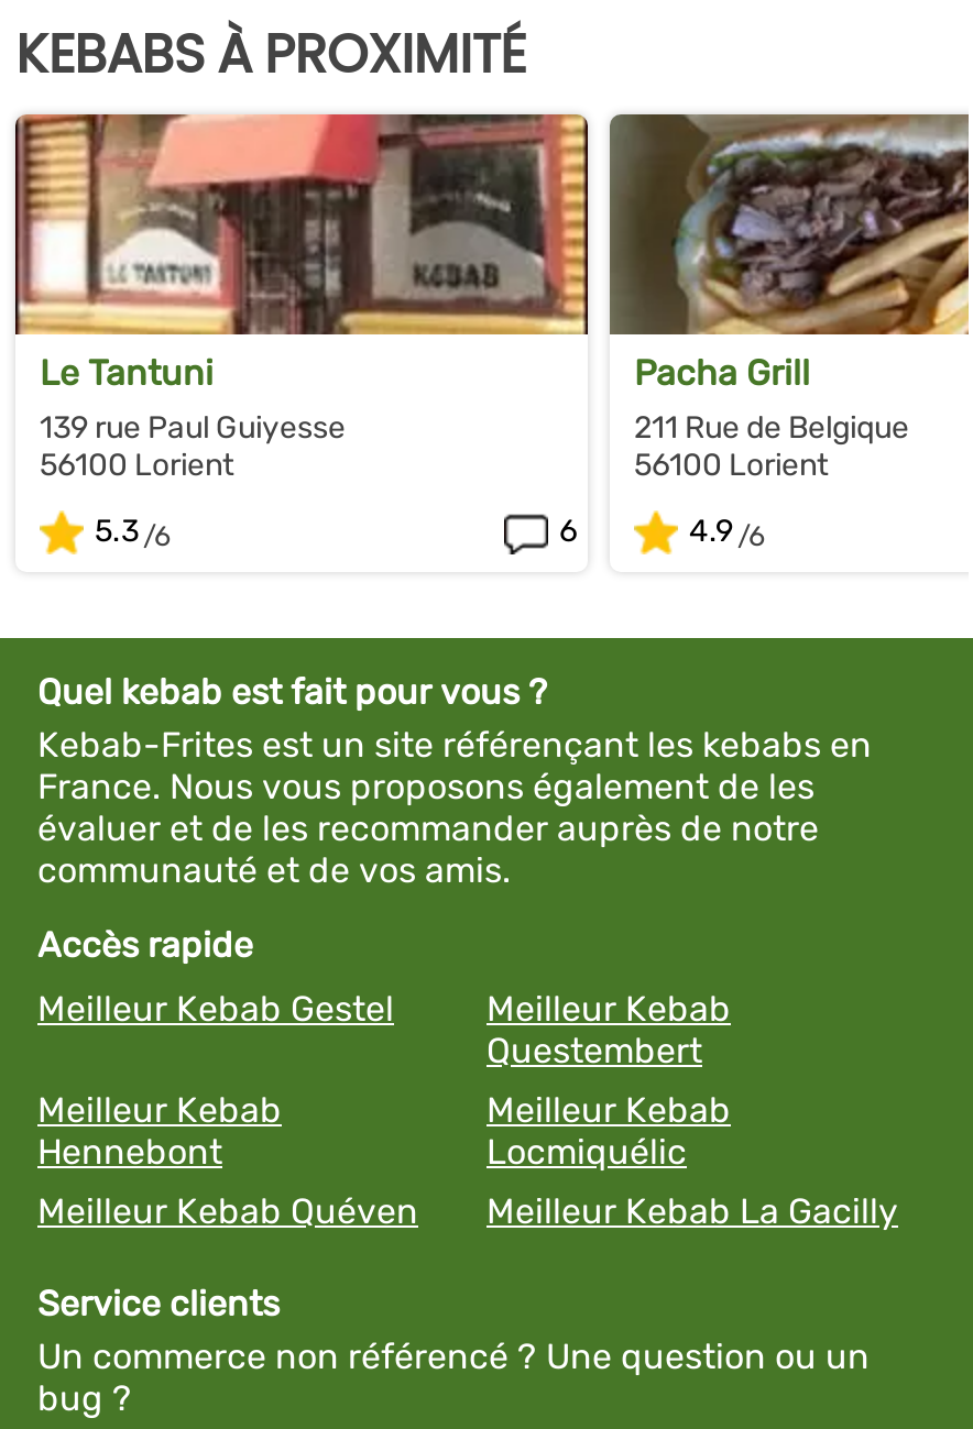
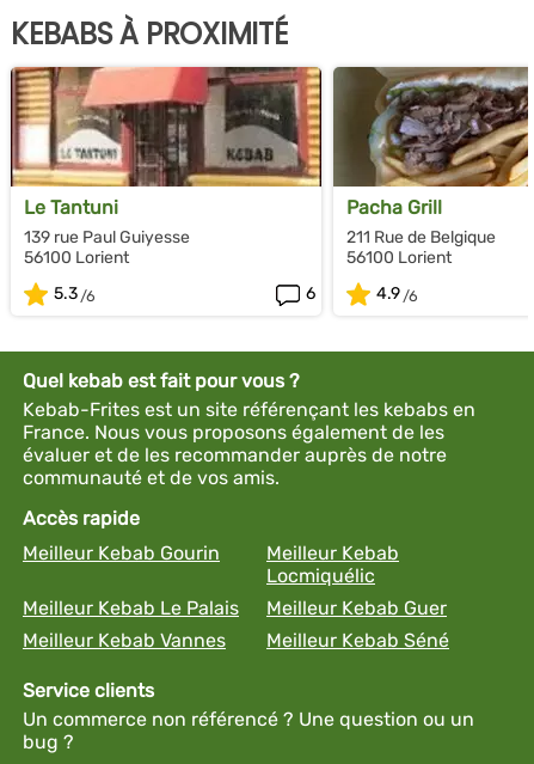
[37,987,731,1172] Meilleur Kebab Gestel | Meilleur Kebab | Questembert | Meilleur Kebab | Hennebont -> [23,541,220,564] Meilleur Kebab Gourin
moved [487,1088,731,1172] -> [266,541,399,587]: Meilleur Kebab | Locmiquélic
[37,1189,898,1231] Meilleur Kebab Quéven | Meilleur Kebab La Gacilly -> [23,596,449,651] Meilleur Kebab Le Palais | Meilleur Kebab Guer | Meilleur Kebab Vannes | Meilleur Kebab Séné

